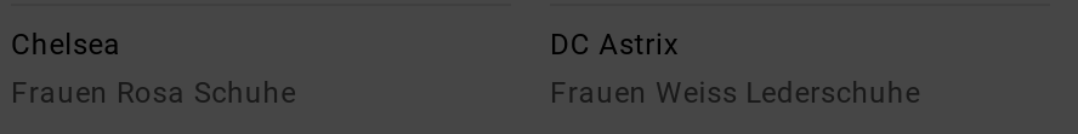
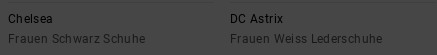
[11,76,296,110] Frauen Rosa Schuhe -> [8,32,146,46] Frauen Schwarz Schuhe

